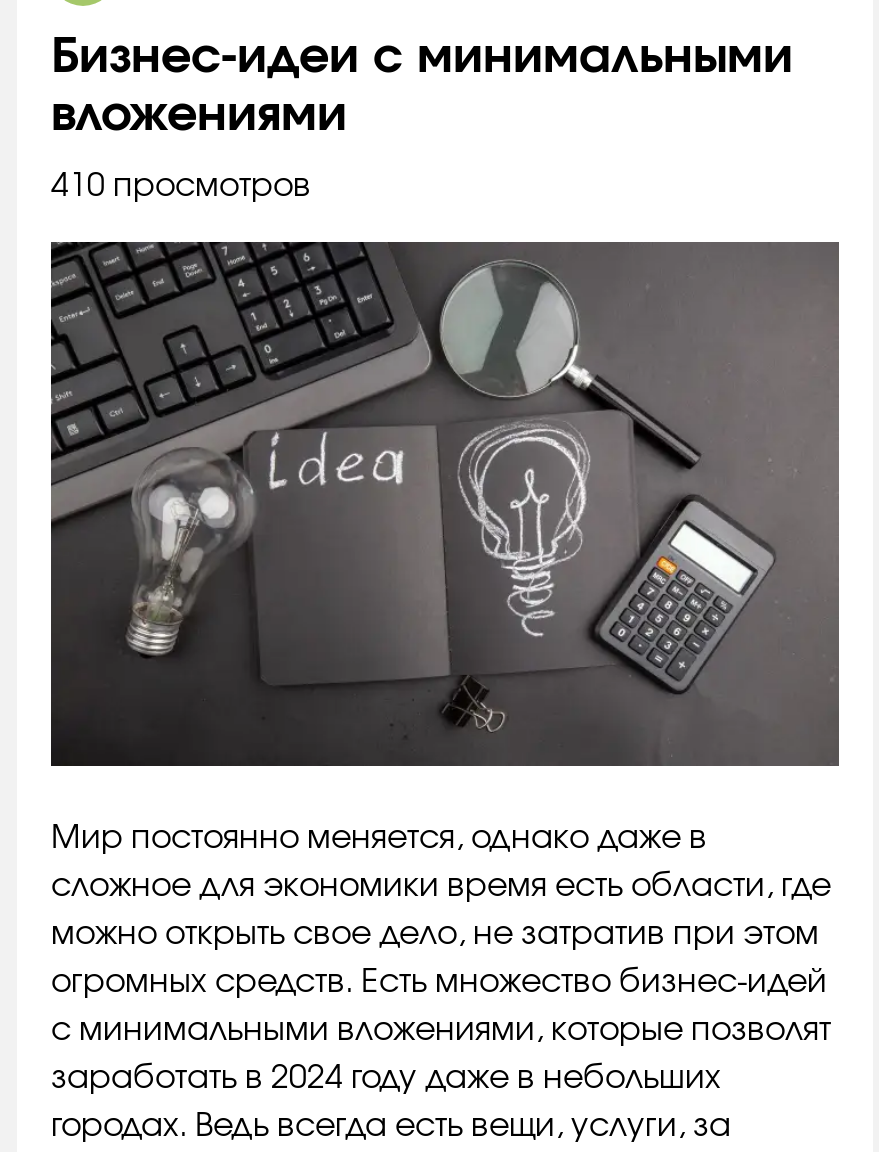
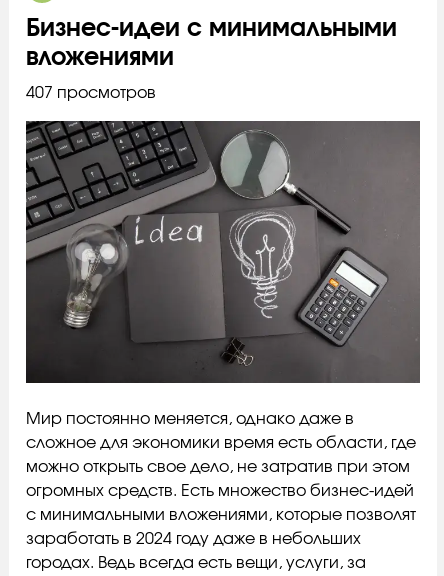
[51,170,311,202] 410 просмотров -> [26,85,156,101] 407 просмотров

